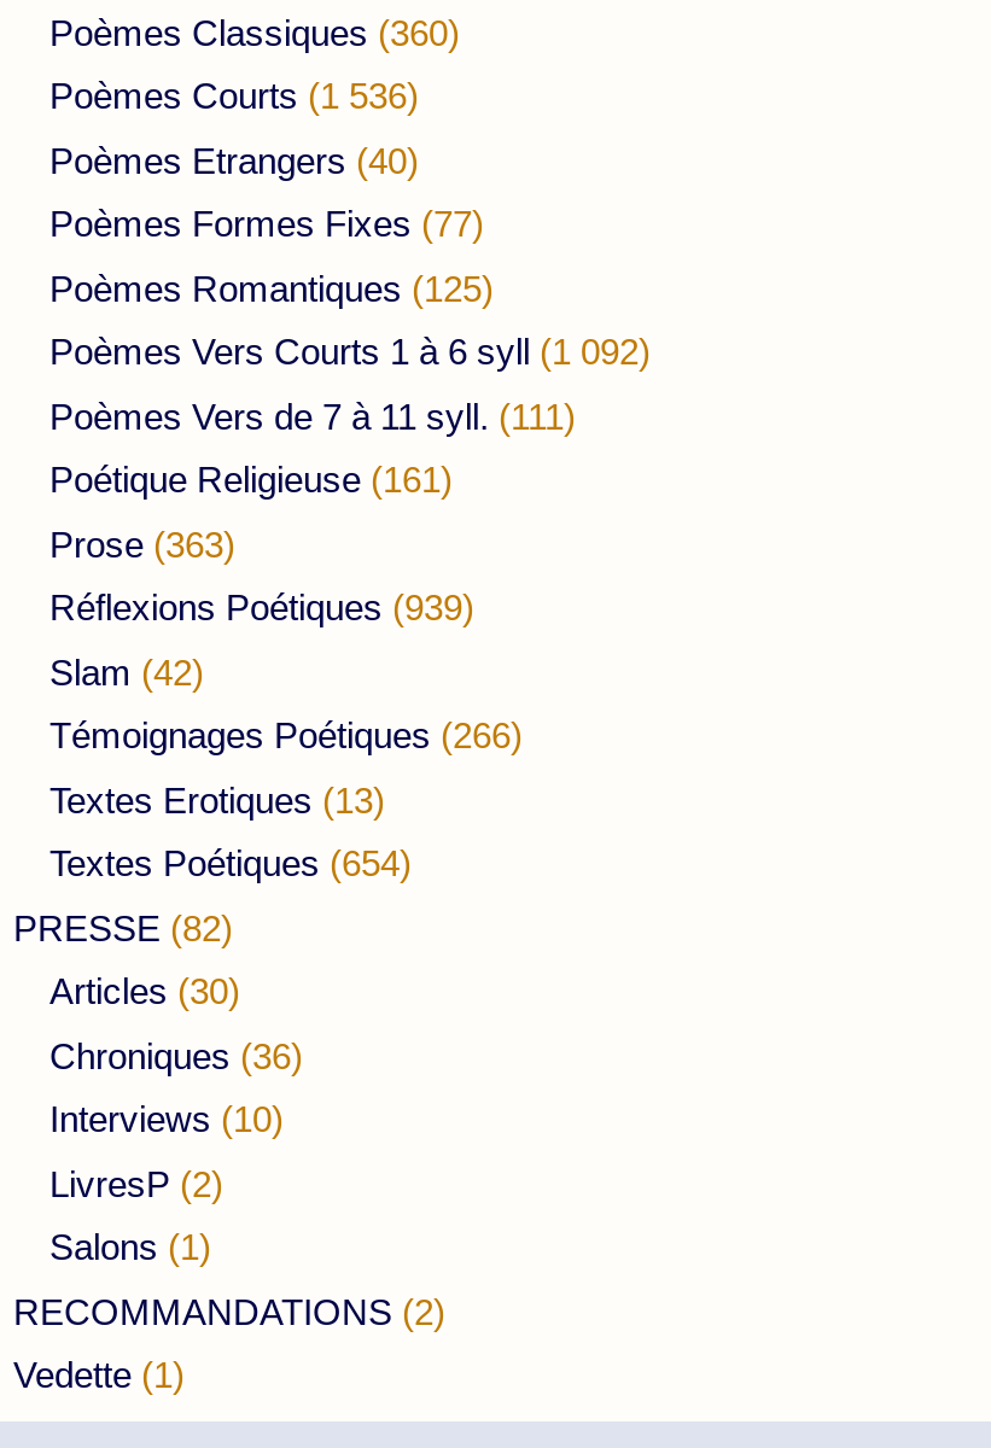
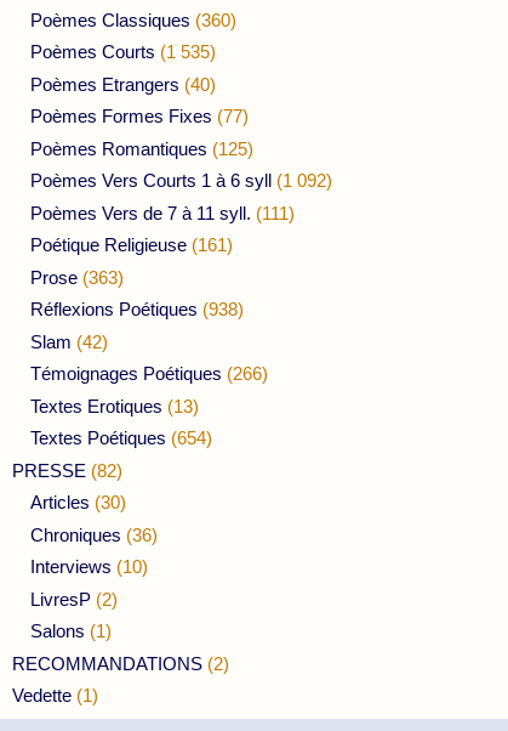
[49,75,419,116] Poèmes Courts (1 536) -> [30,42,216,62] Poèmes Courts (1 535)
[49,587,474,628] Réflexions Poétiques (939) -> [30,299,244,320] Réflexions Poétiques (938)

